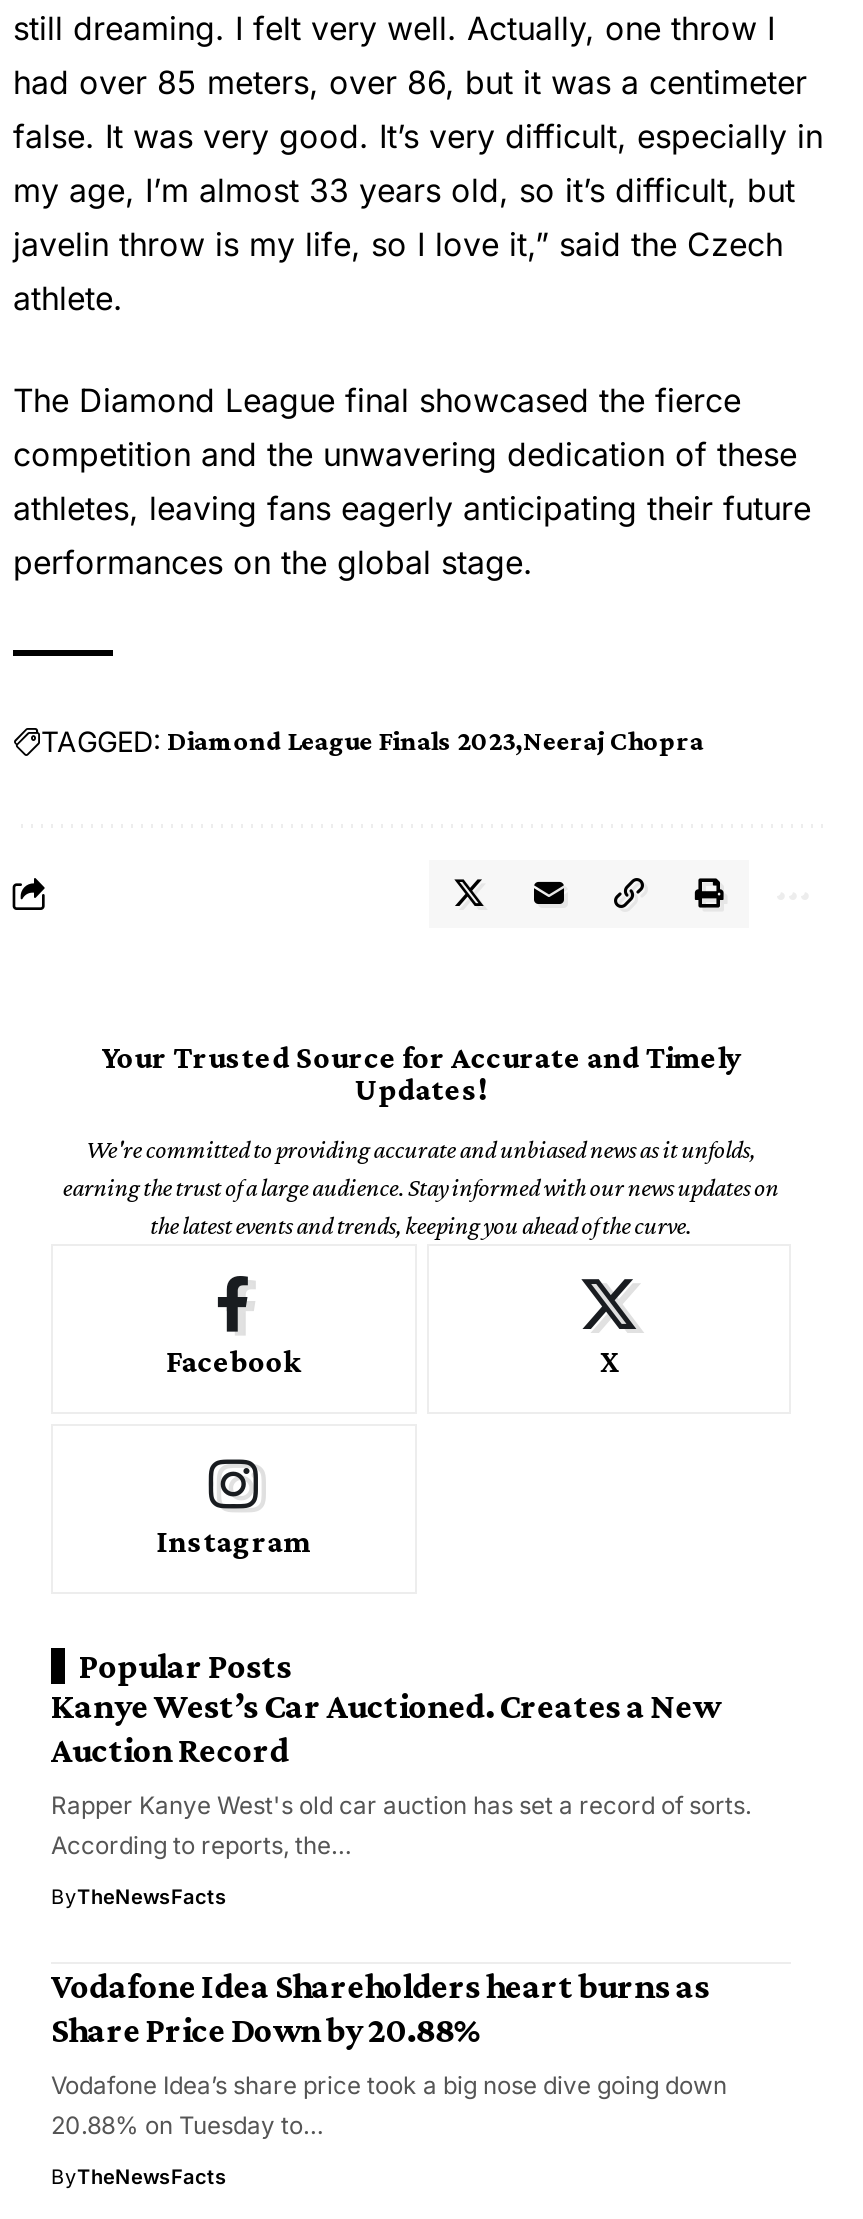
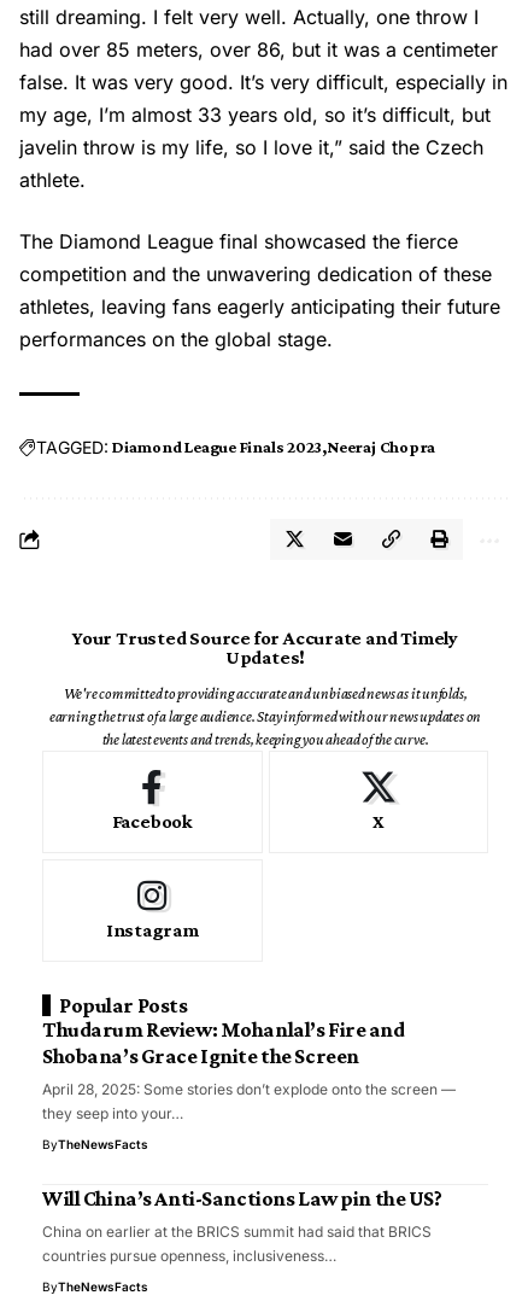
[51,1687,720,1771] Kanye West’s Car Auctioned. Creates a New | Auction Record -> [42,1018,405,1068] Thudarum Review: Mohanlal’s Fire and | Shobana’s Grace Ignite the Screen
[51,1791,751,1861] Rapper Kanye West's old car auction has set a record of sorts. | According to reports, the… -> [42,1080,456,1123] April 28, 2025: Some stories don’t explode onto the screen — | they seep into your…
[51,1967,710,2051] Vodafone Idea Shareholders heart burns as | Share Price Down by 20.88% -> [42,1187,442,1211] Will China’s Anti-Sanctions Law pin the US?
[51,2071,727,2141] Vodafone Idea’s share price took a big nose dive going down | 20.88% on Tuesday to… -> [42,1223,432,1265] China on earlier at the BRICS summit had said that BRICS | countries pursue openness, inclusiveness…

